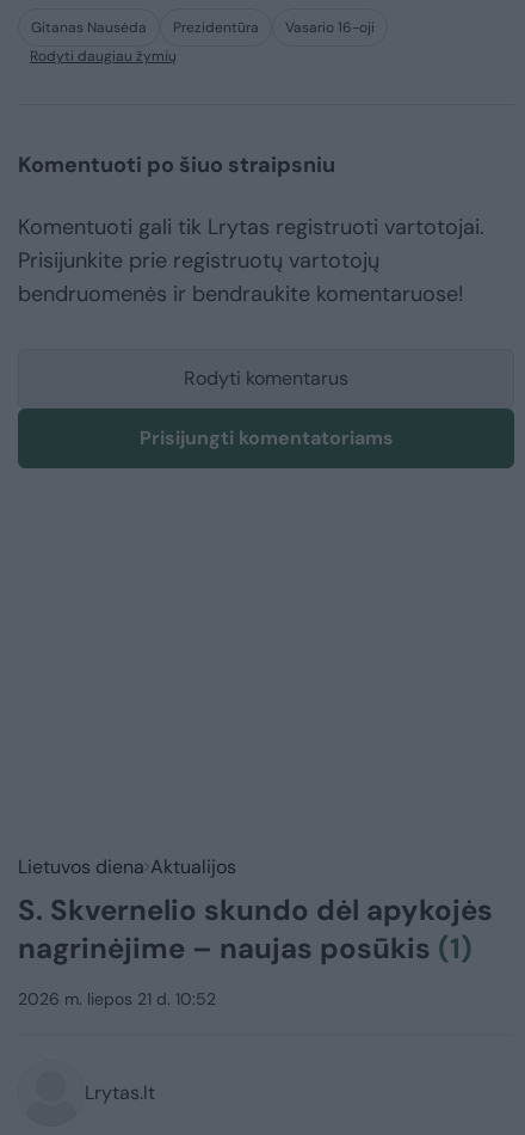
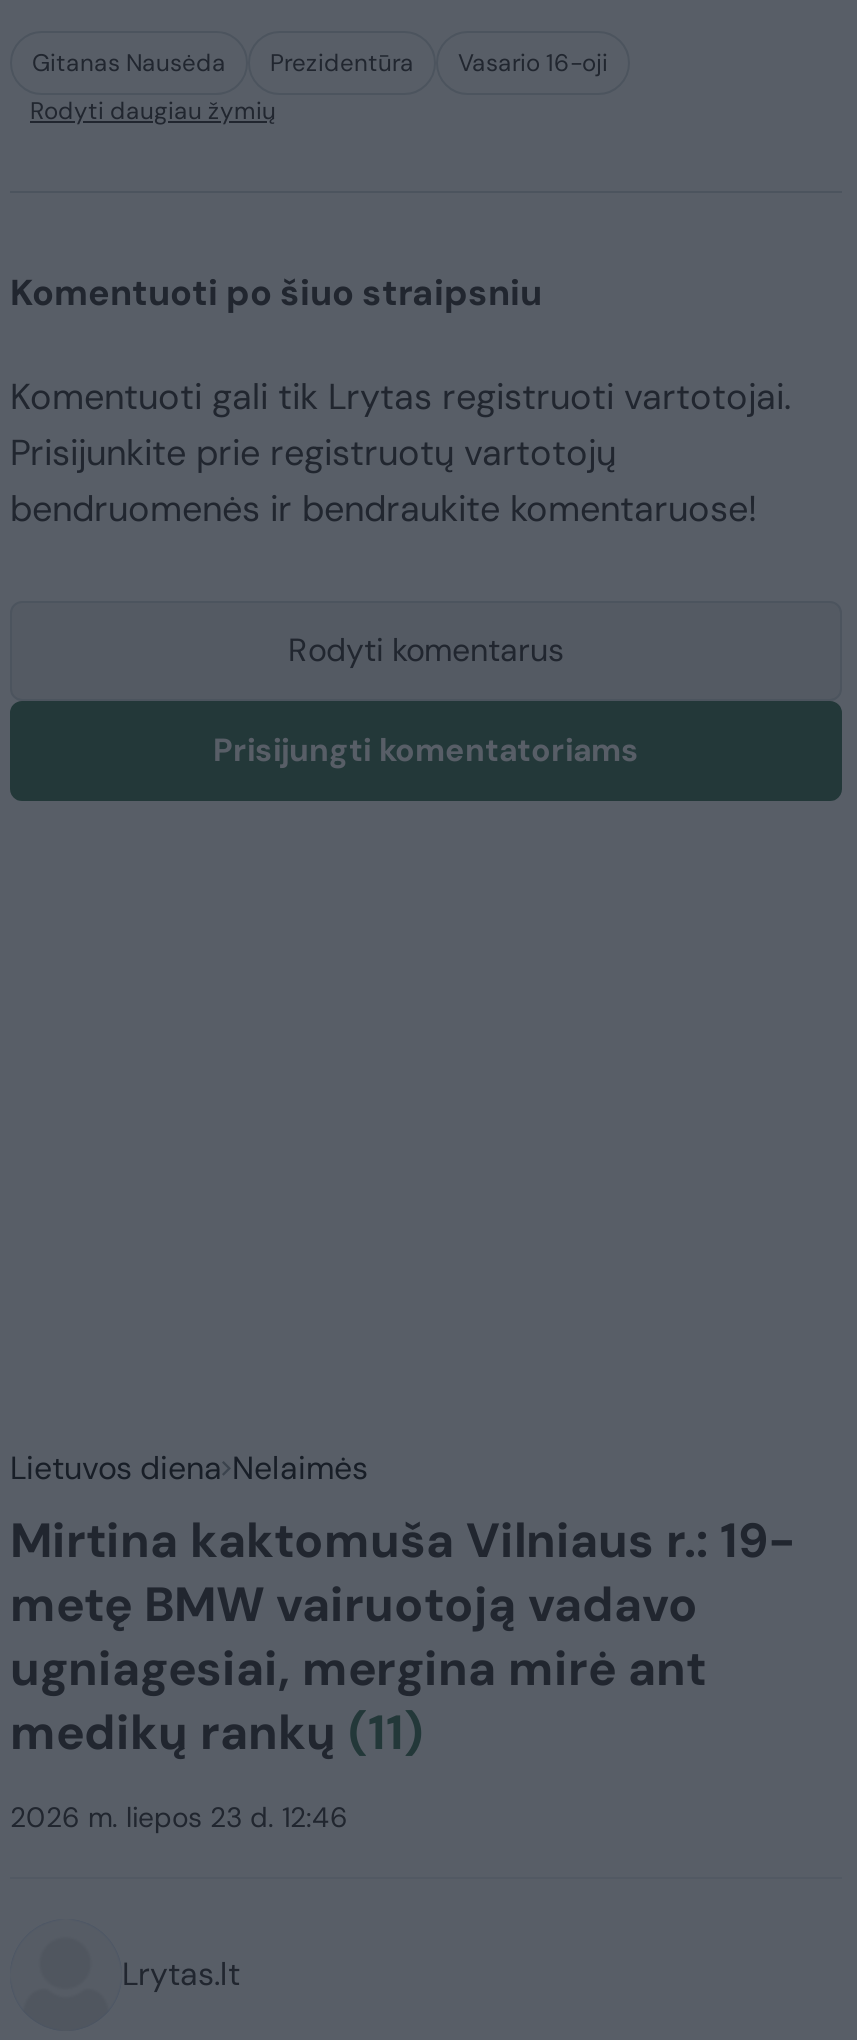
[18,854,493,967] Lietuvos diena Aktualijos | S. Skvernelio skundo dėl apykojės | nagrinėjime – naujas posūkis (1) -> [10,1447,796,1763] Lietuvos diena Nelaimės | Mirtina kaktomuša Vilniaus r.: 19- | metę BMW vairuotoją vadavo | ugniagesiai, mergina mirė ant | medikų rankų (11)
[18,988,216,1010] 2026 m. liepos 21 d. 10:52 -> [10,1799,348,1835] 2026 m. liepos 23 d. 12:46

